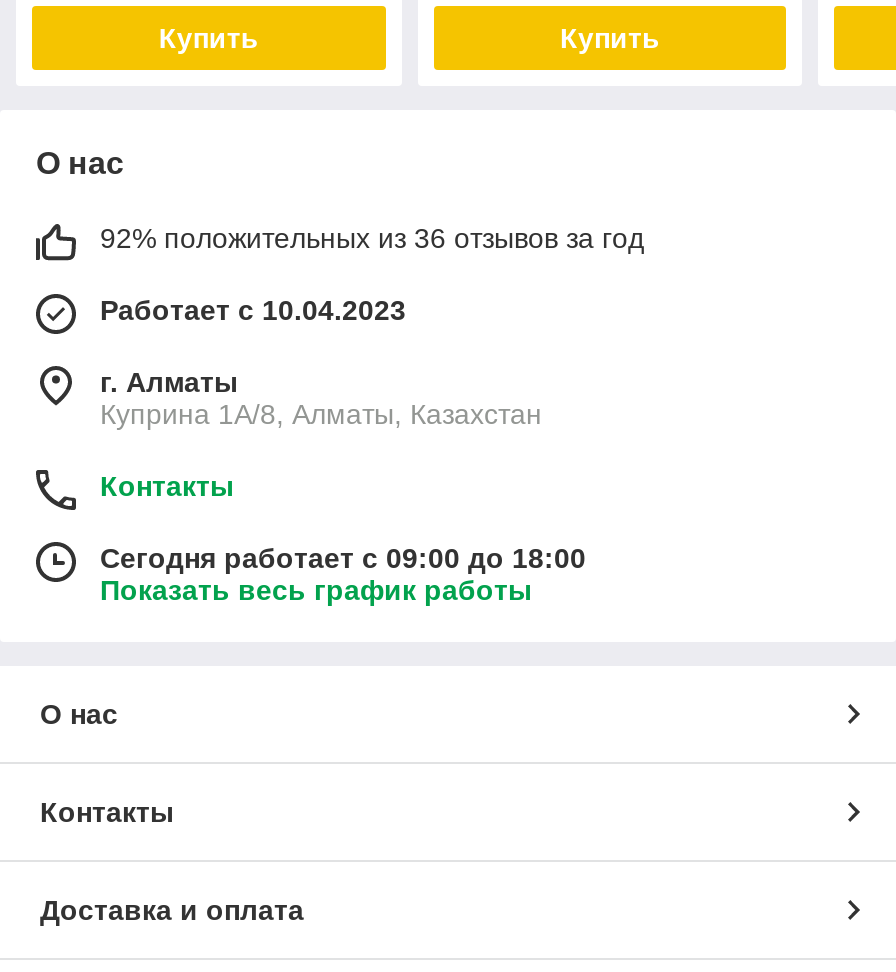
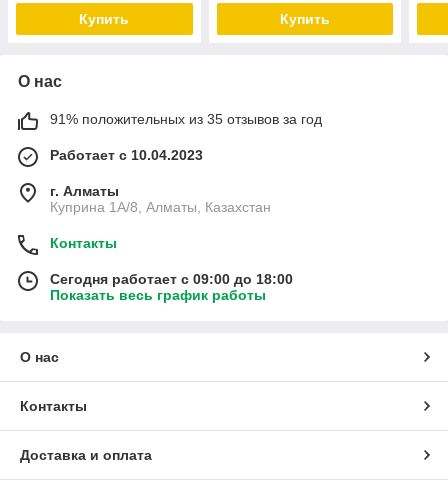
[100,223,644,255] 92% положительных из 36 отзывов за год -> [50,111,322,127] 91% положительных из 35 отзывов за год

